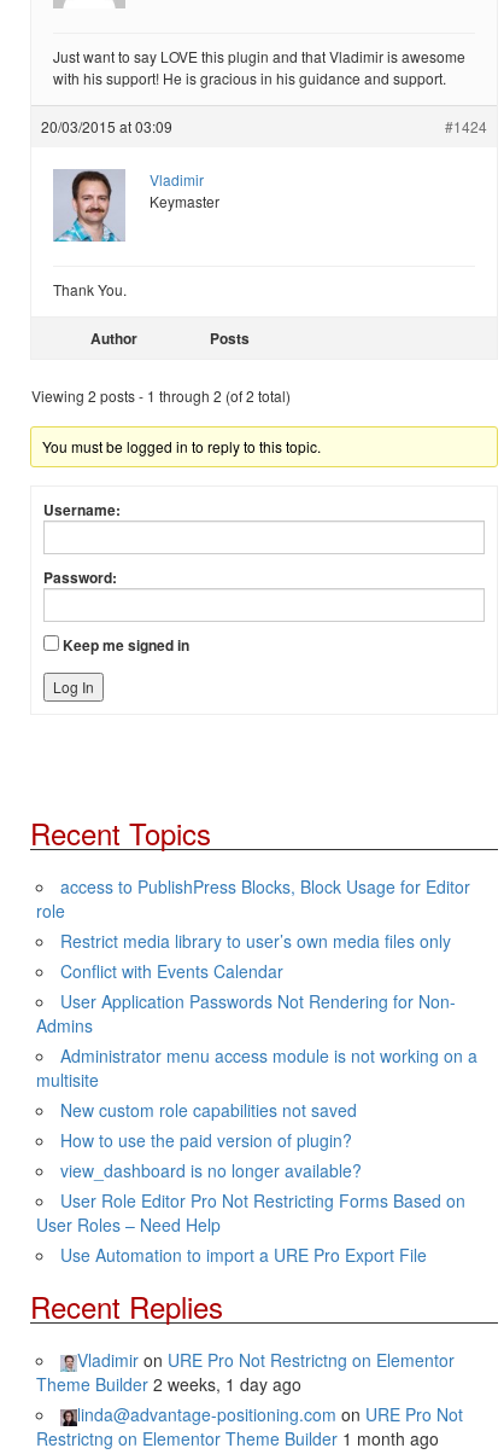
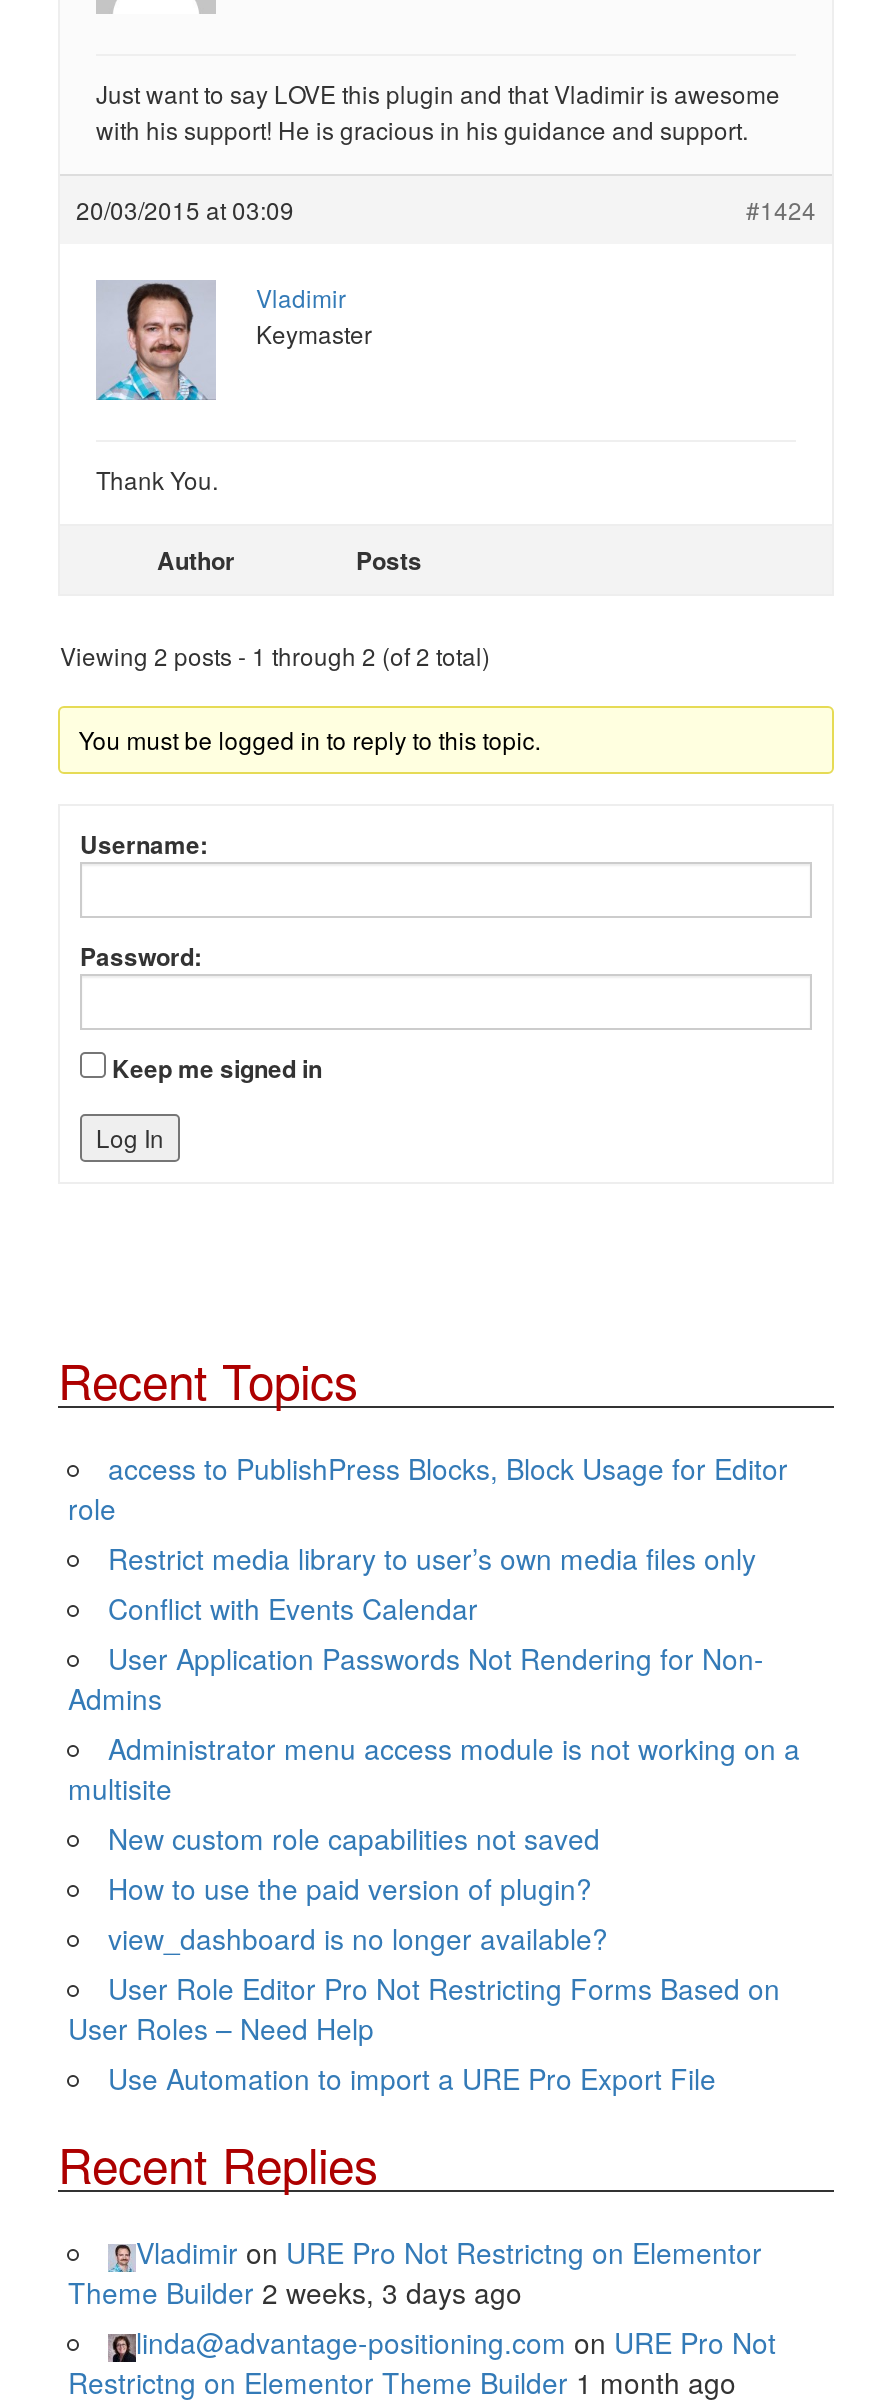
[36,1372,301,1396] Theme Builder 2 weeks, 1 day ago -> [68,2273,522,2313] Theme Builder 2 weeks, 3 days ago

